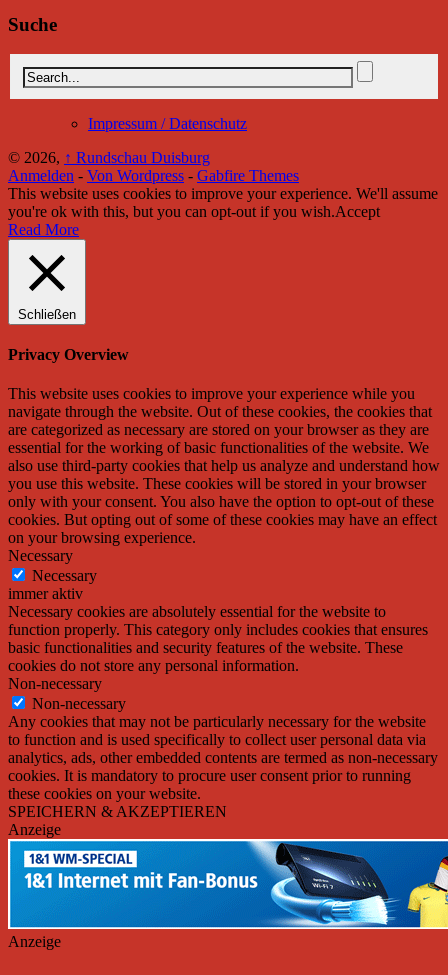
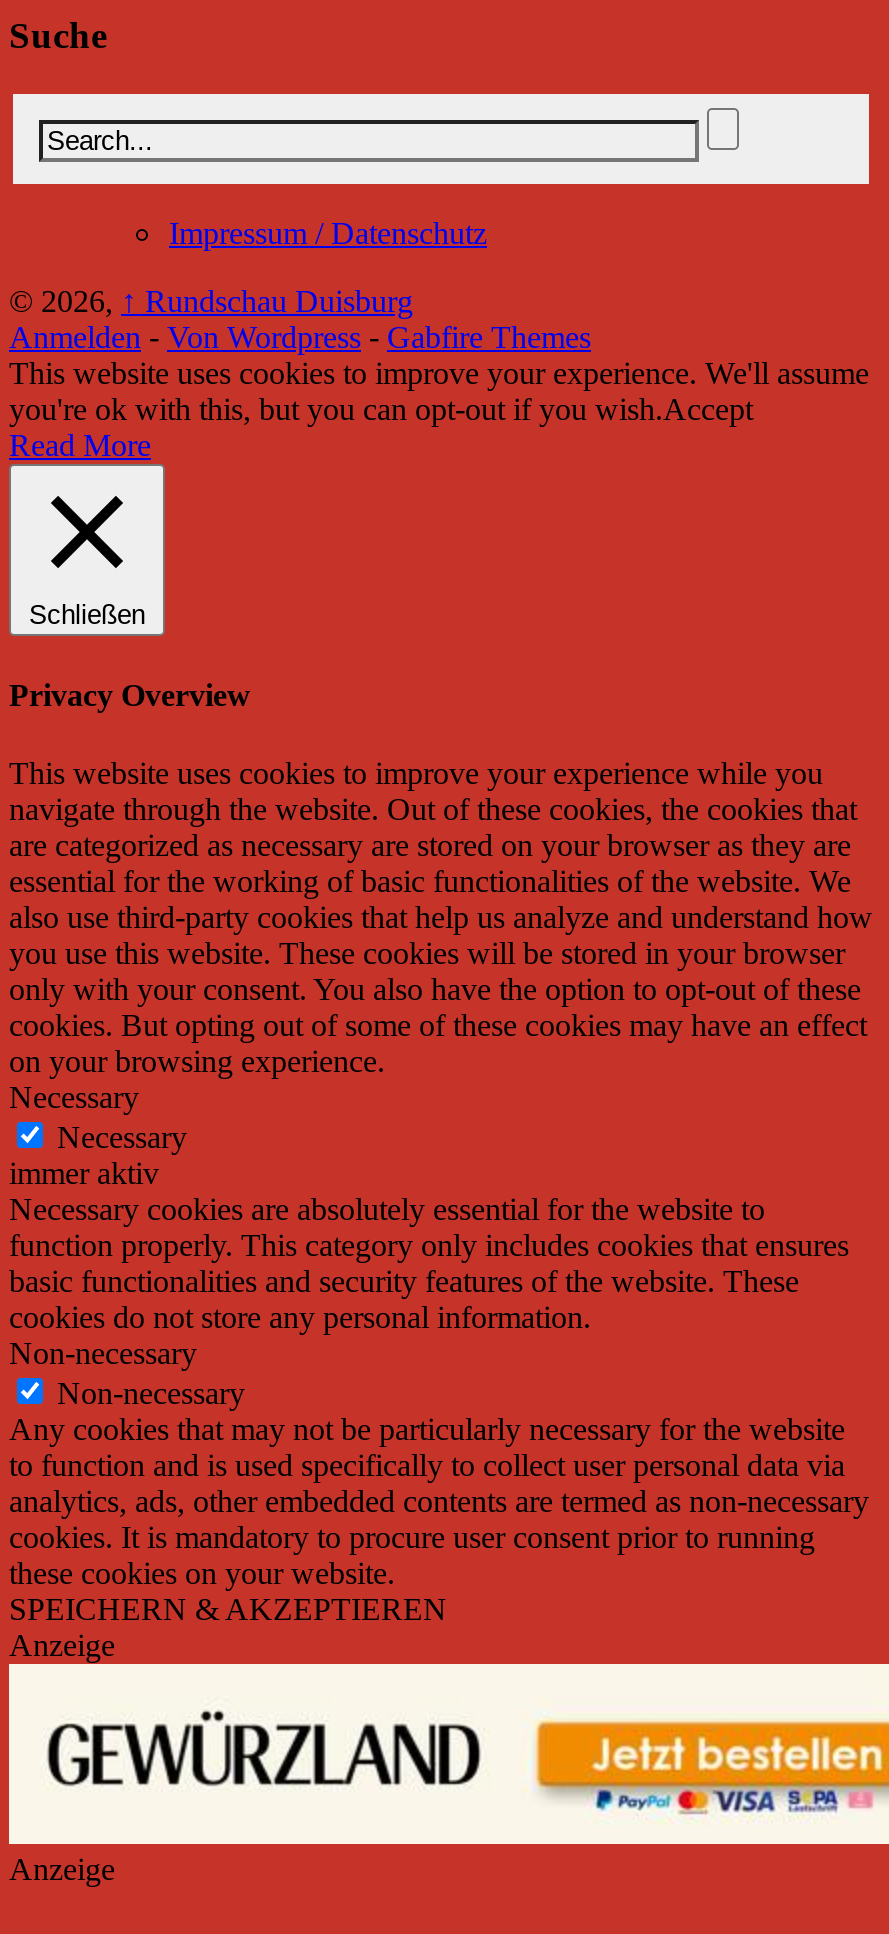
[9,840,445,928] [image] -> [11,1666,883,1842] [image]

